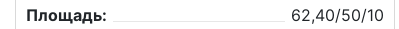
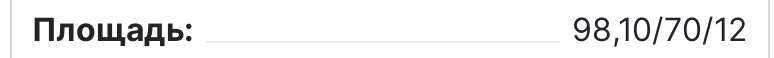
[291,5,384,25] 62,40/50/10 -> [572,10,748,50] 98,10/70/12

